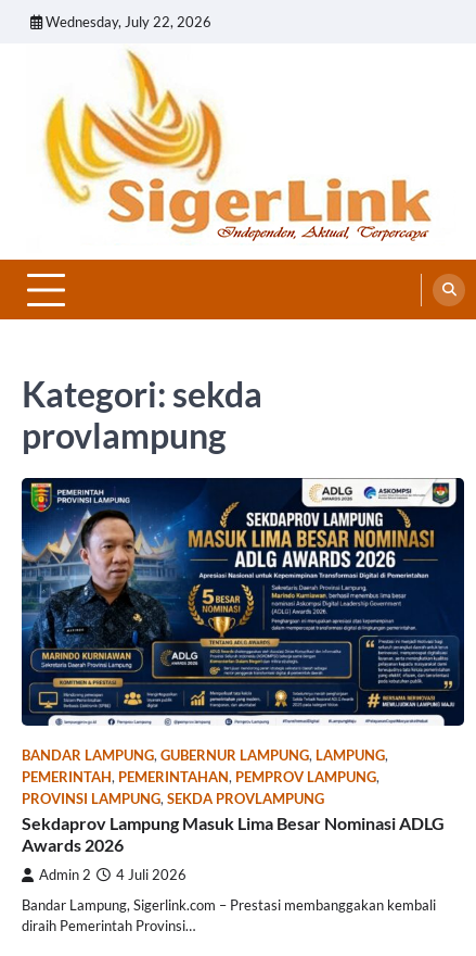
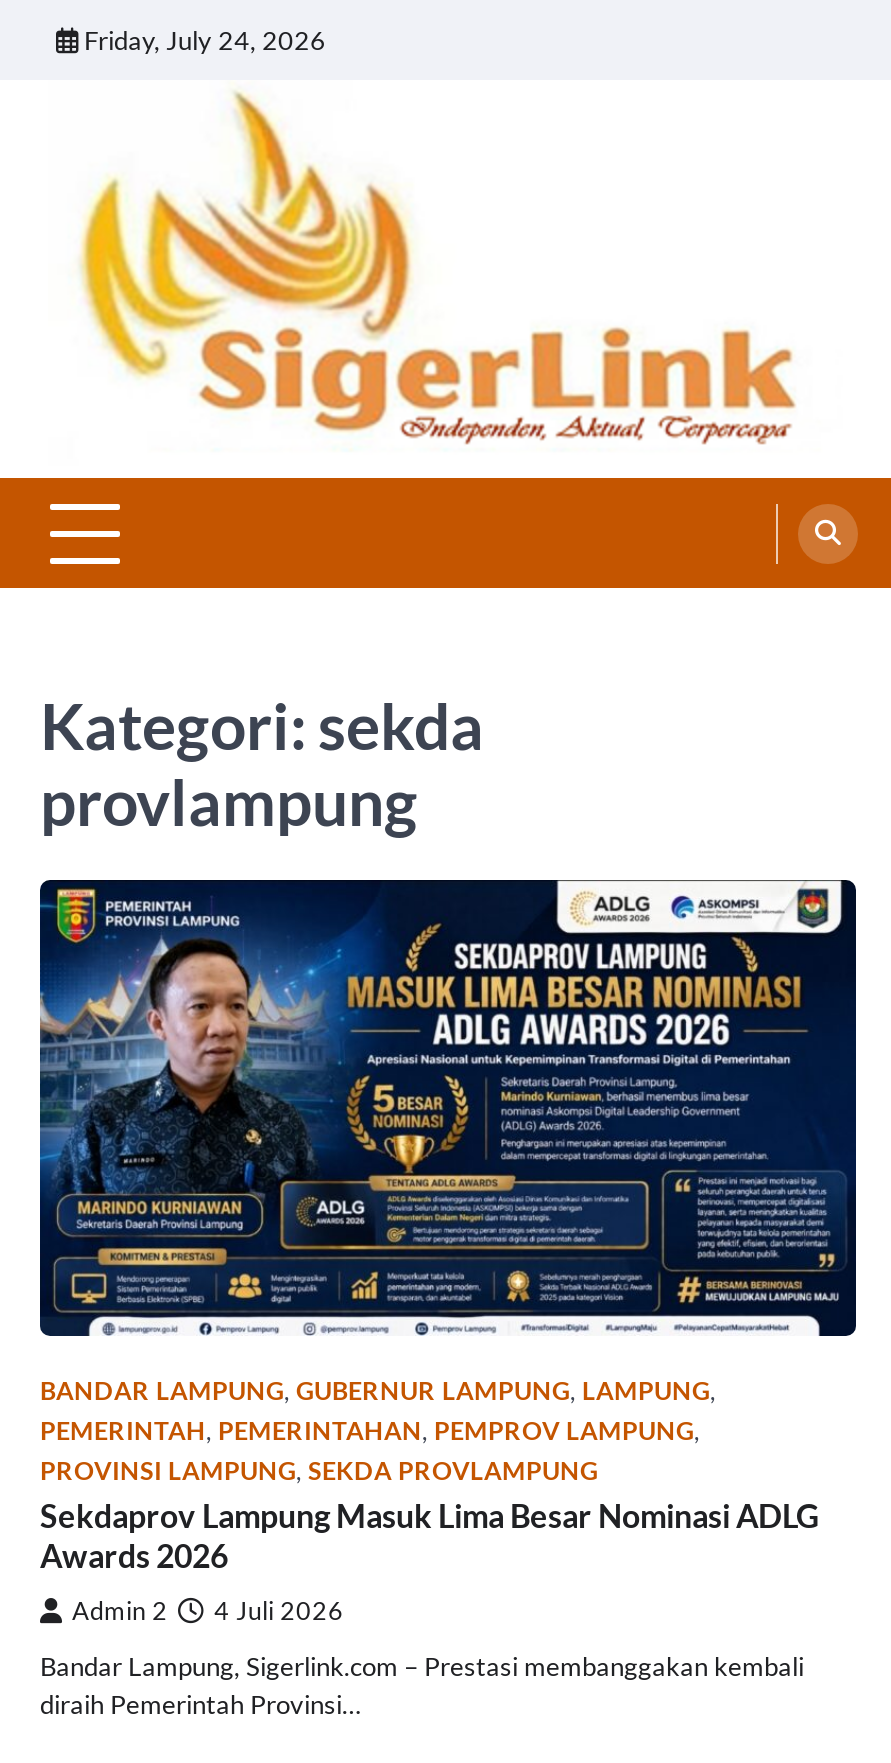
[46,13,211,30] Wednesday, July 22, 2026 -> [84,24,326,56] Friday, July 24, 2026

